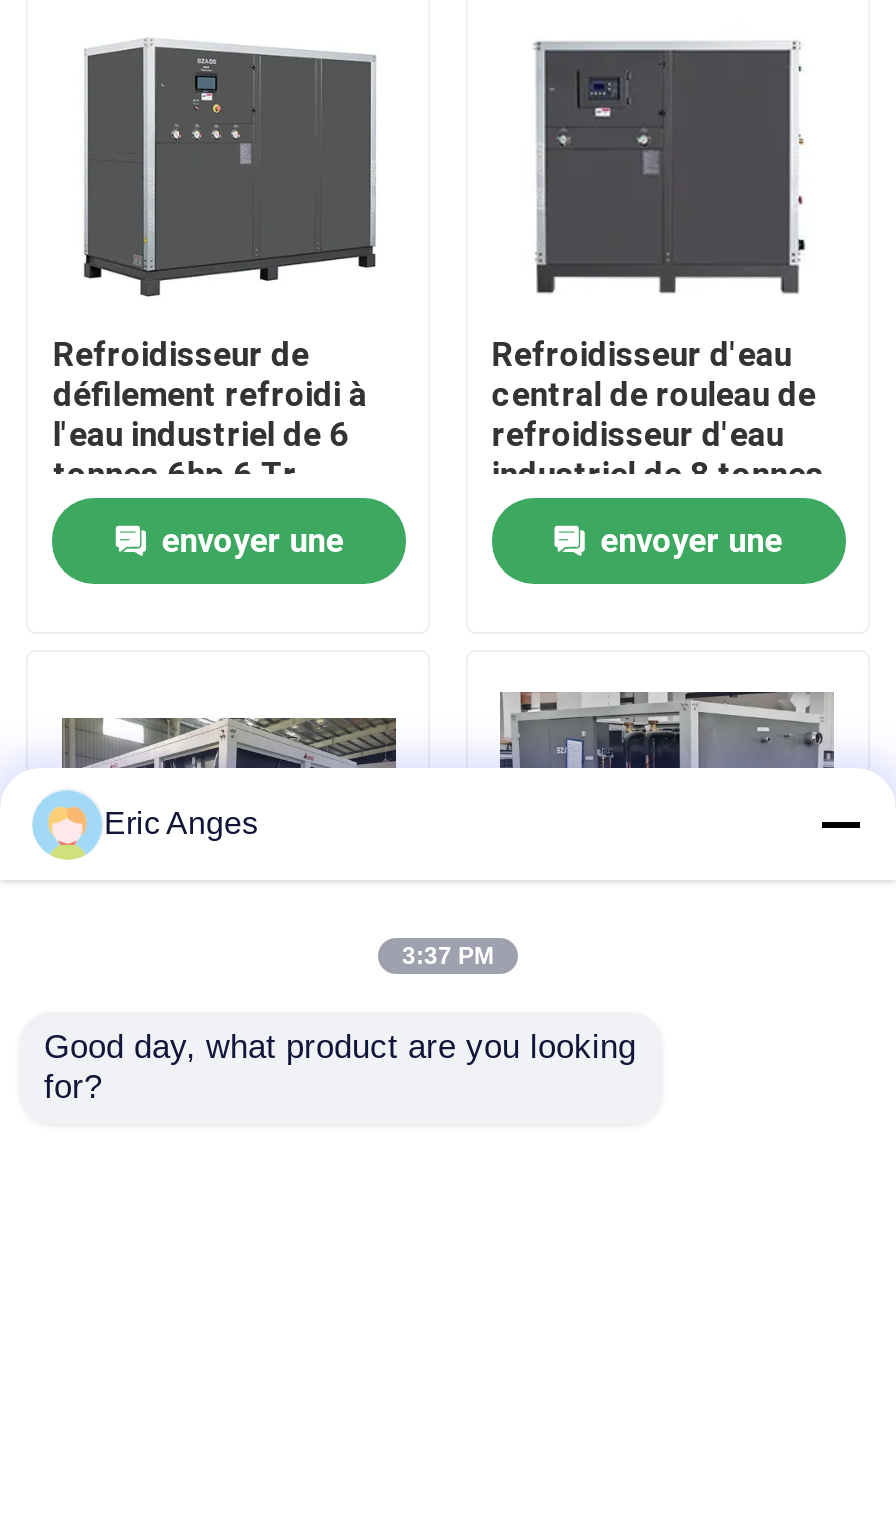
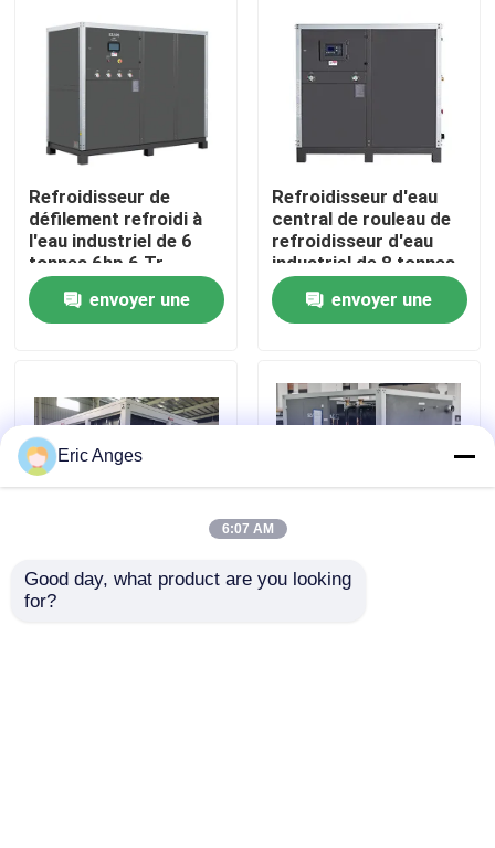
[402,942,494,970] 3:37 PM -> [222,521,273,537] 6:07 AM

